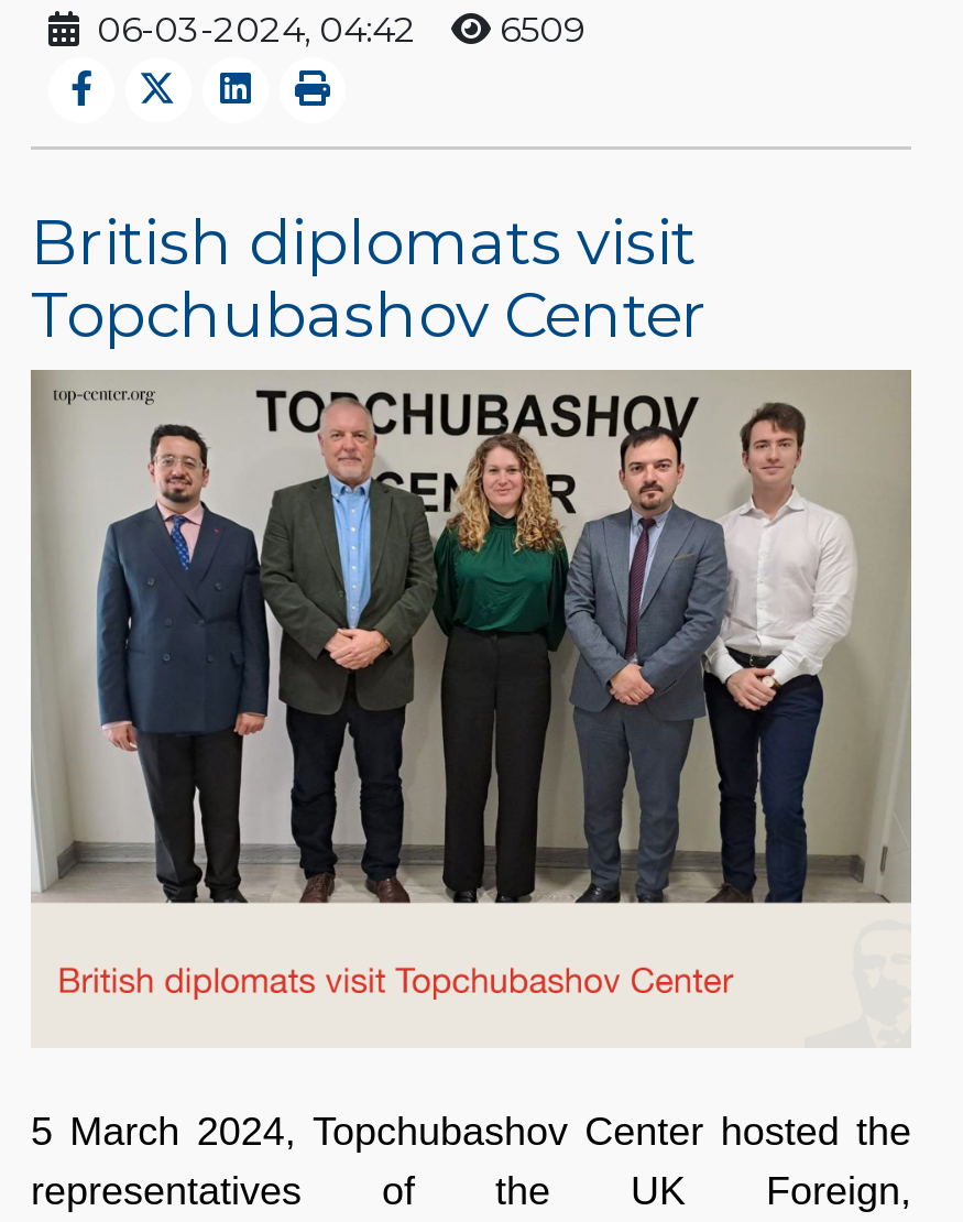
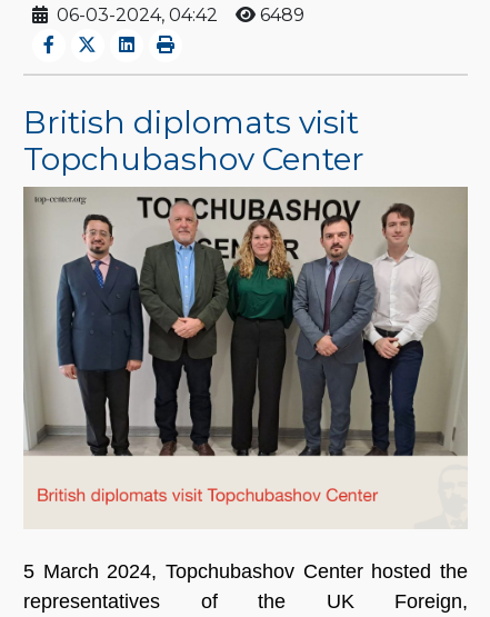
[97,9,586,51] 06-03-2024, 04:42 6509 -> [57,4,304,26] 06-03-2024, 04:42 6489

